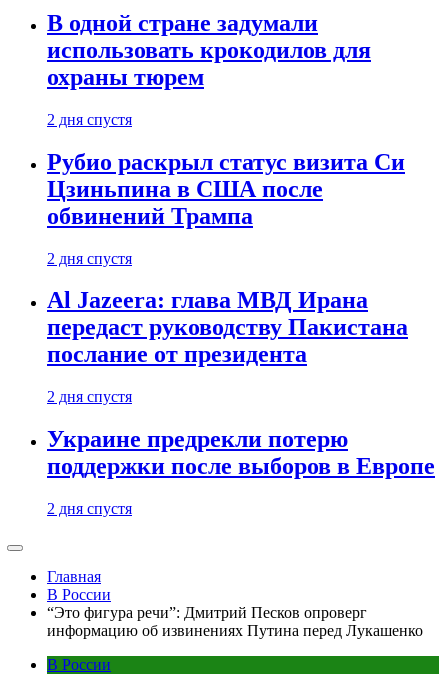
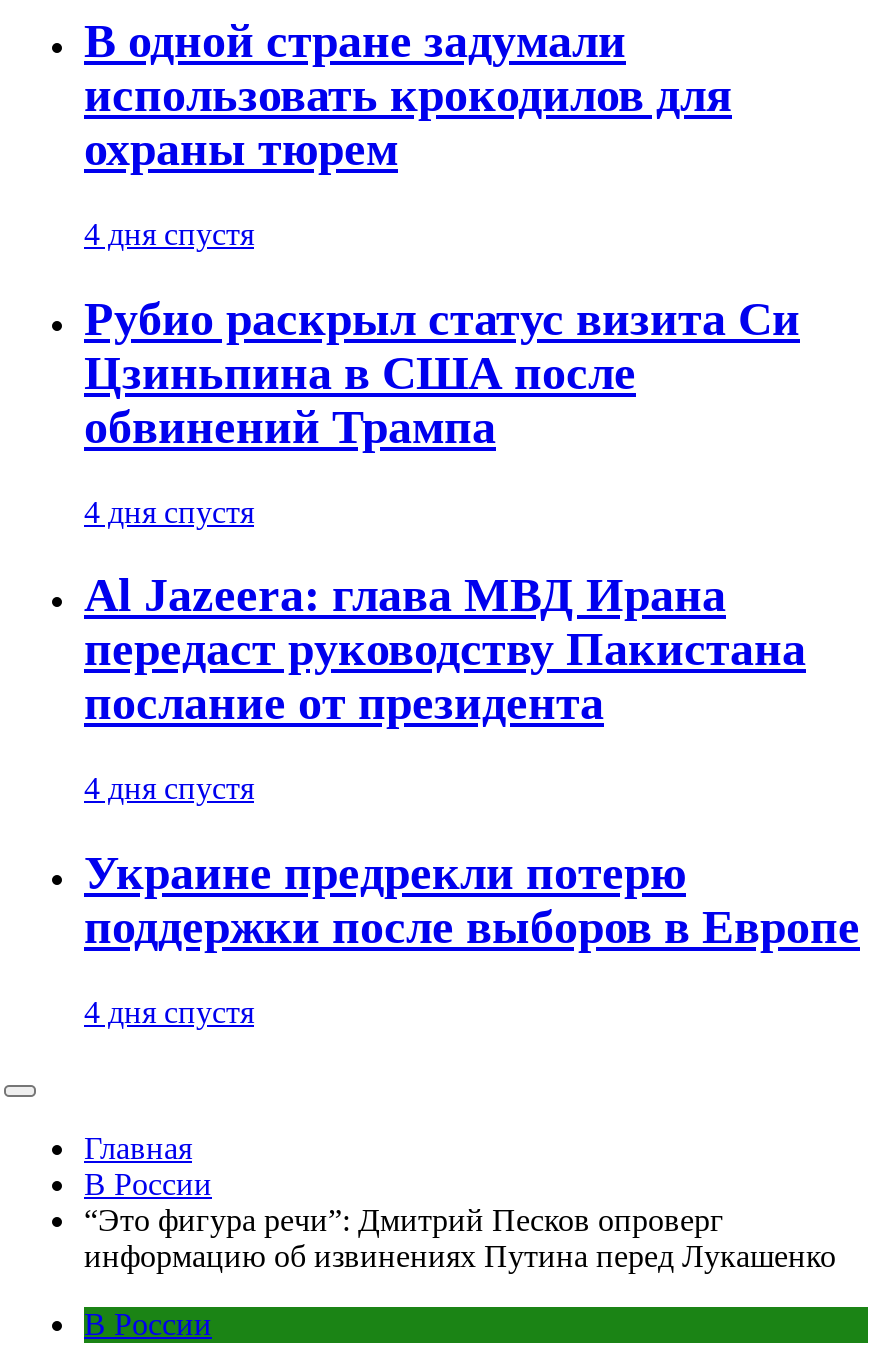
[47,111,132,128] 2 дня спустя -> [84,217,254,251] 4 дня спустя
[47,250,132,267] 2 дня спустя -> [84,494,254,528] 4 дня спустя
[47,388,132,405] 2 дня спустя -> [84,772,254,806] 4 дня спустя
[47,500,132,517] 2 дня спустя -> [84,995,254,1029] 4 дня спустя

